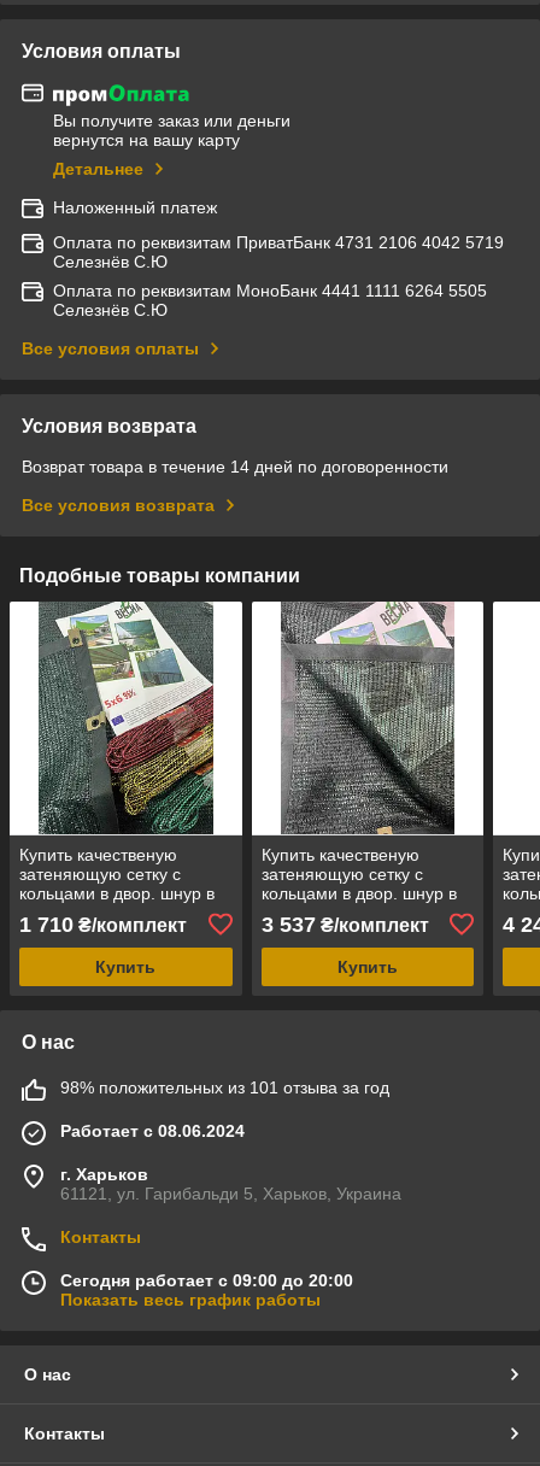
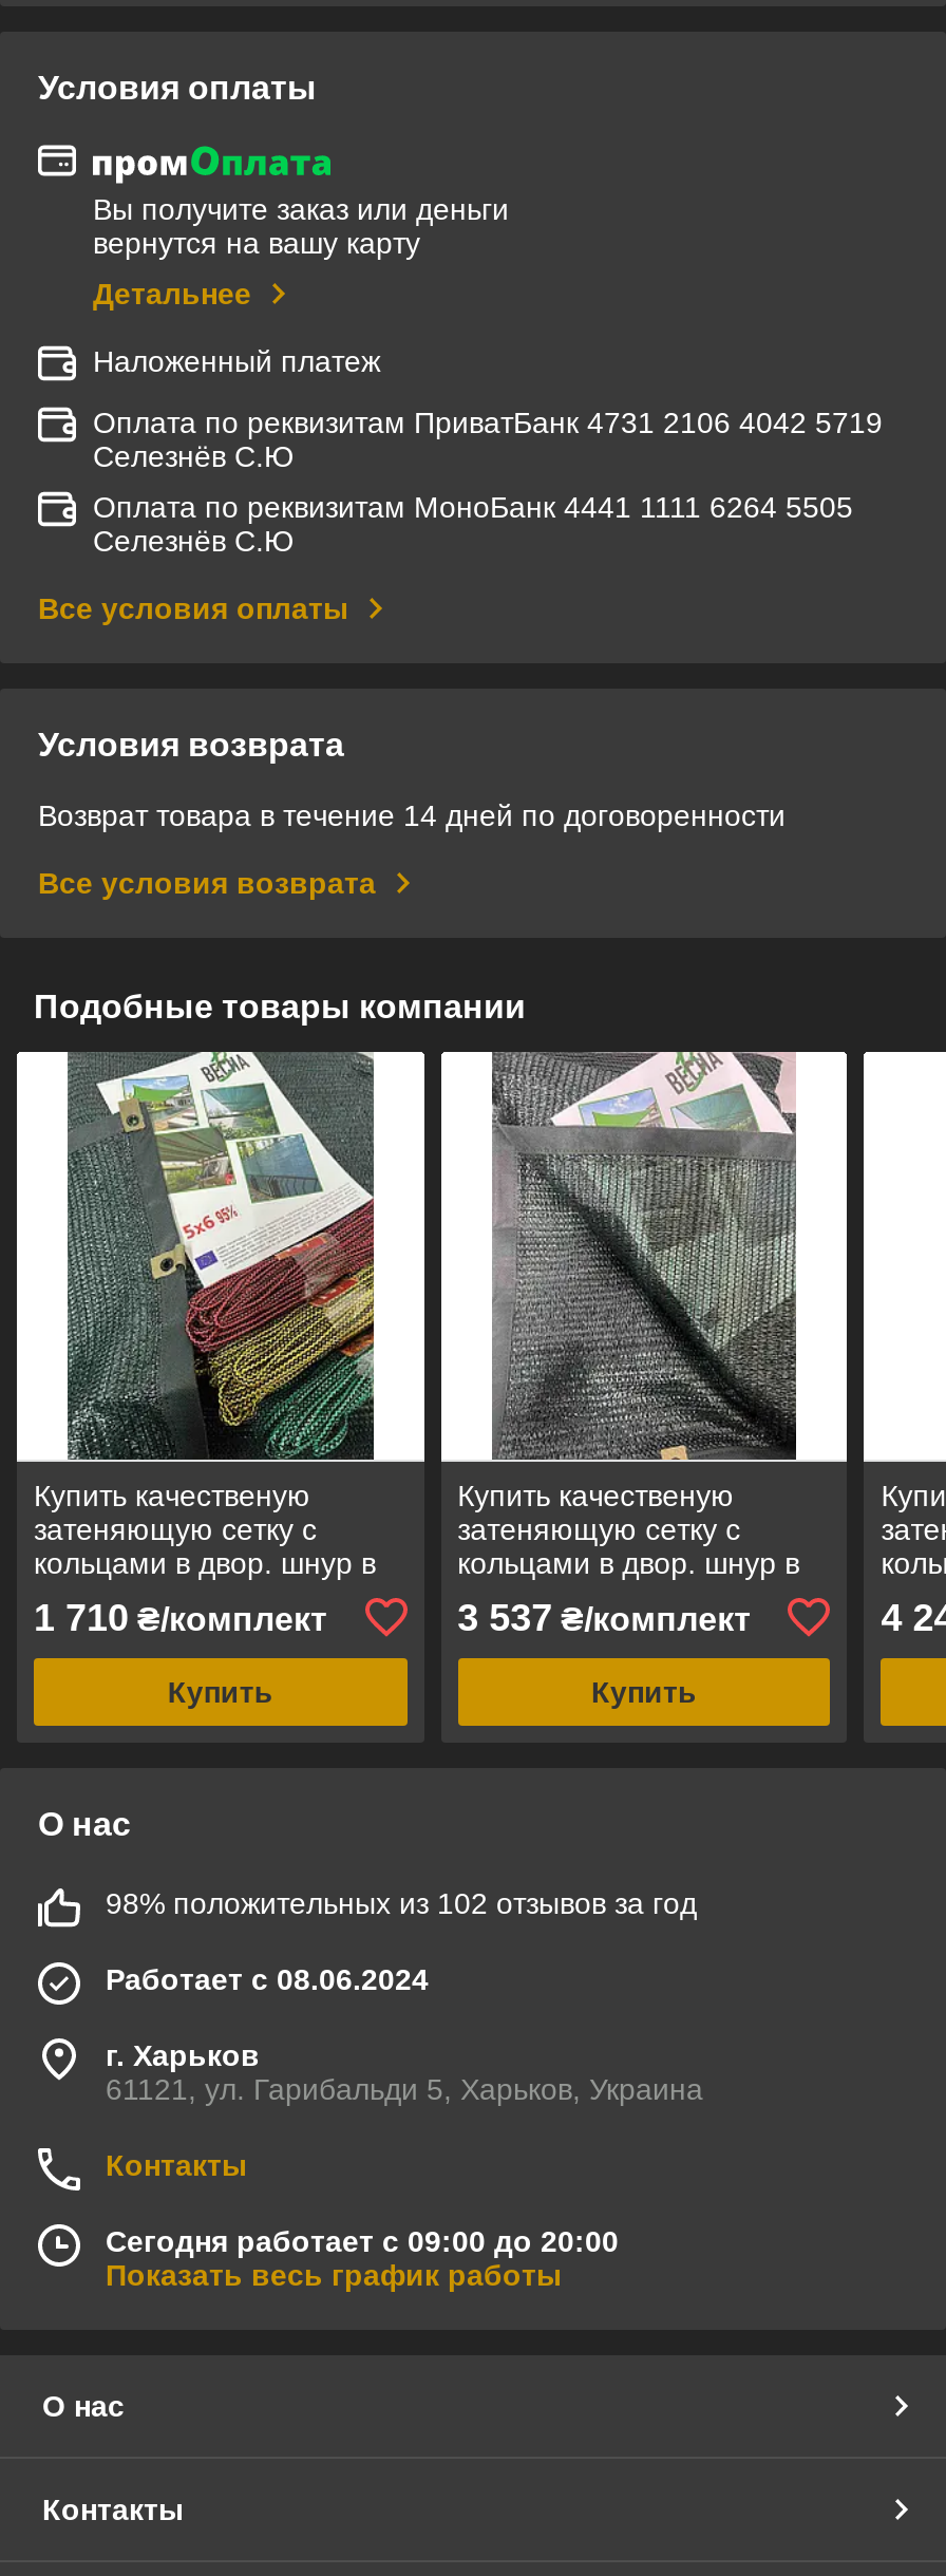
[60,1078,389,1097] 98% положительных из 101 отзыва за год -> [106,1886,697,1920] 98% положительных из 102 отзывов за год

